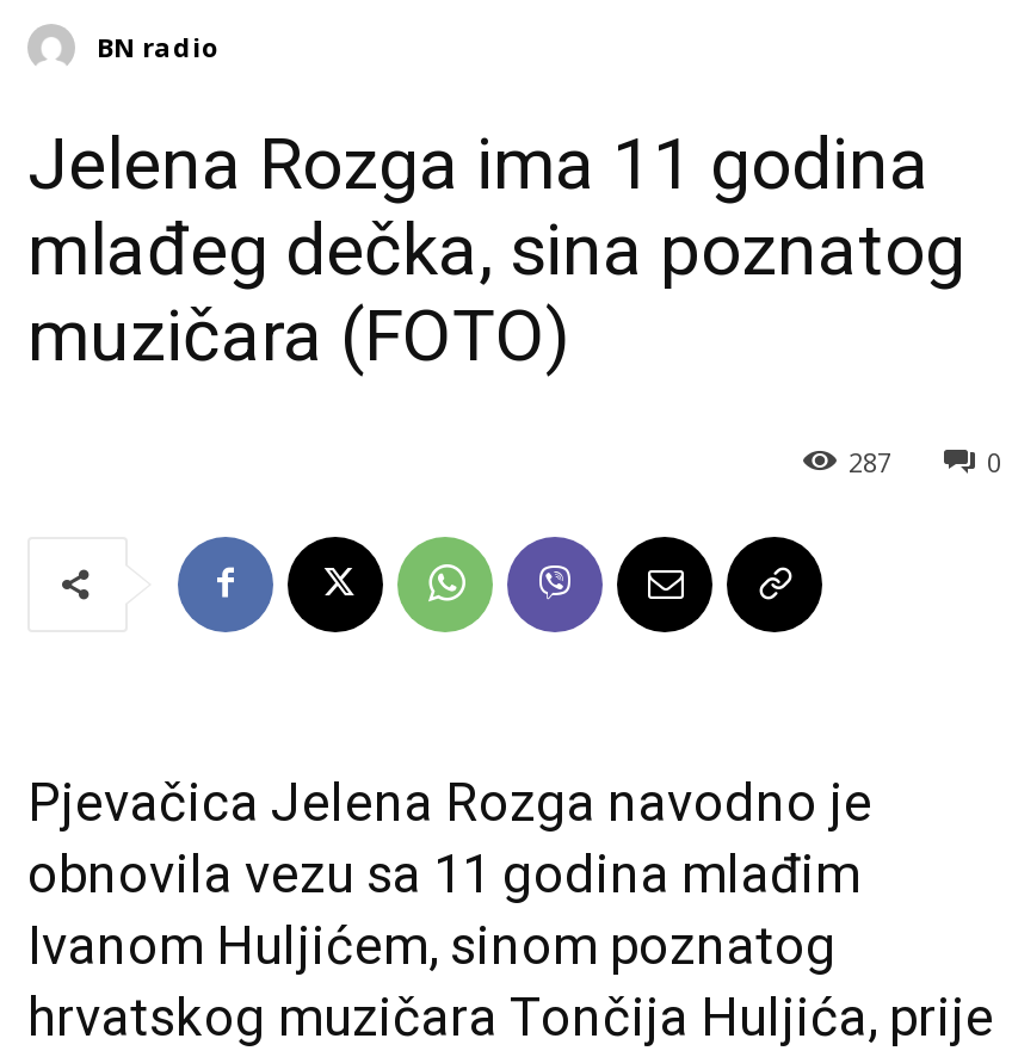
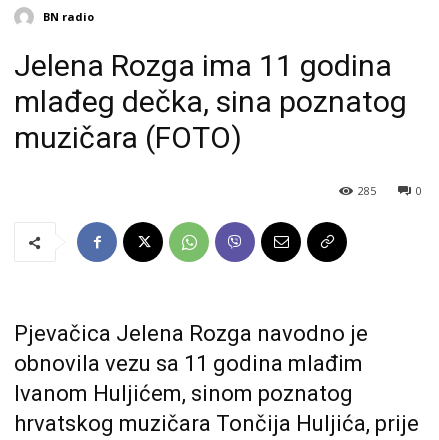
[849,444,891,480] 287 -> [358,183,376,198] 285

